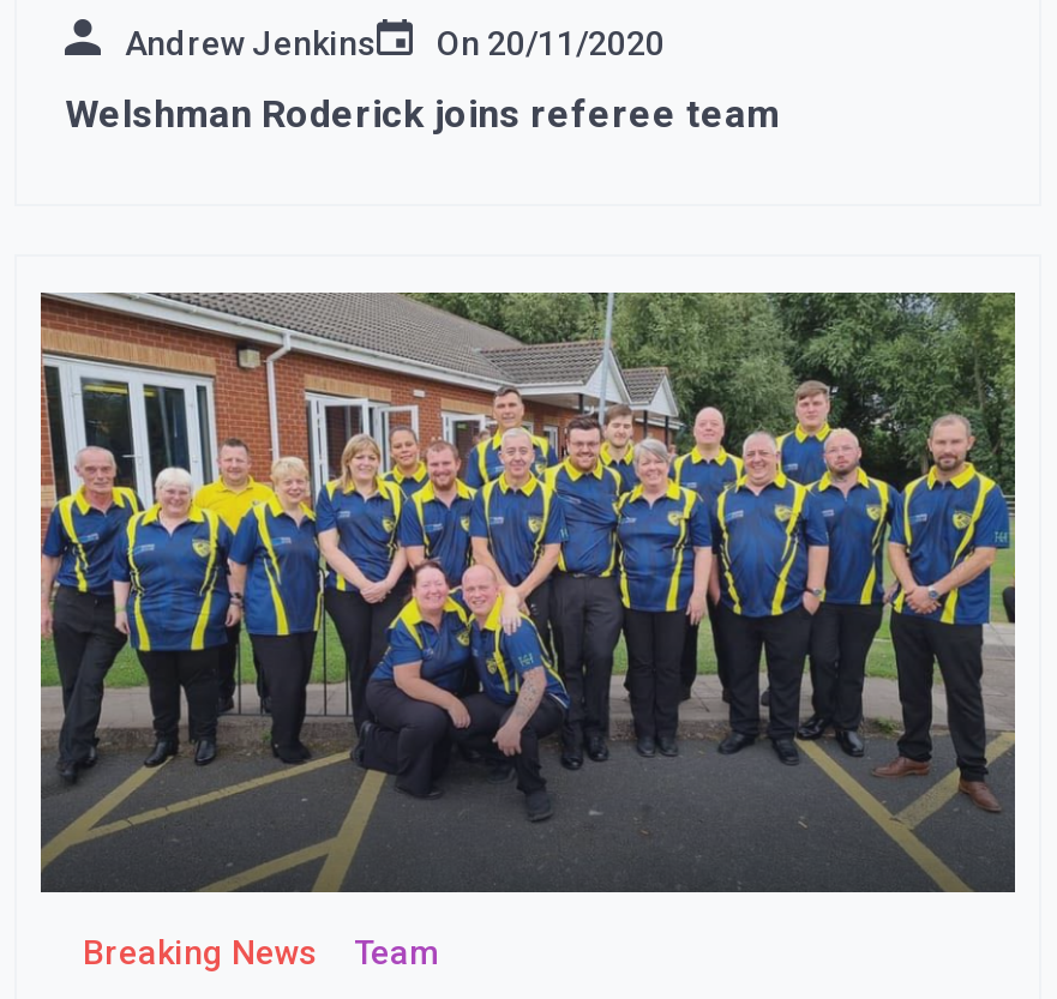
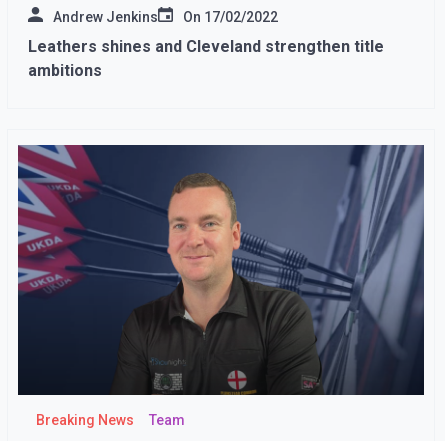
[125,24,665,62] Andrew Jenkins On 20/11/2020 -> [53,9,278,25] Andrew Jenkins On 17/02/2022
[65,91,780,136] Welshman Roderick joins referee team -> [28,37,384,80] Leathers shines and Cleveland strengthen title | ambitions
[38,290,1017,892] [image] -> [17,144,424,395] [image]

